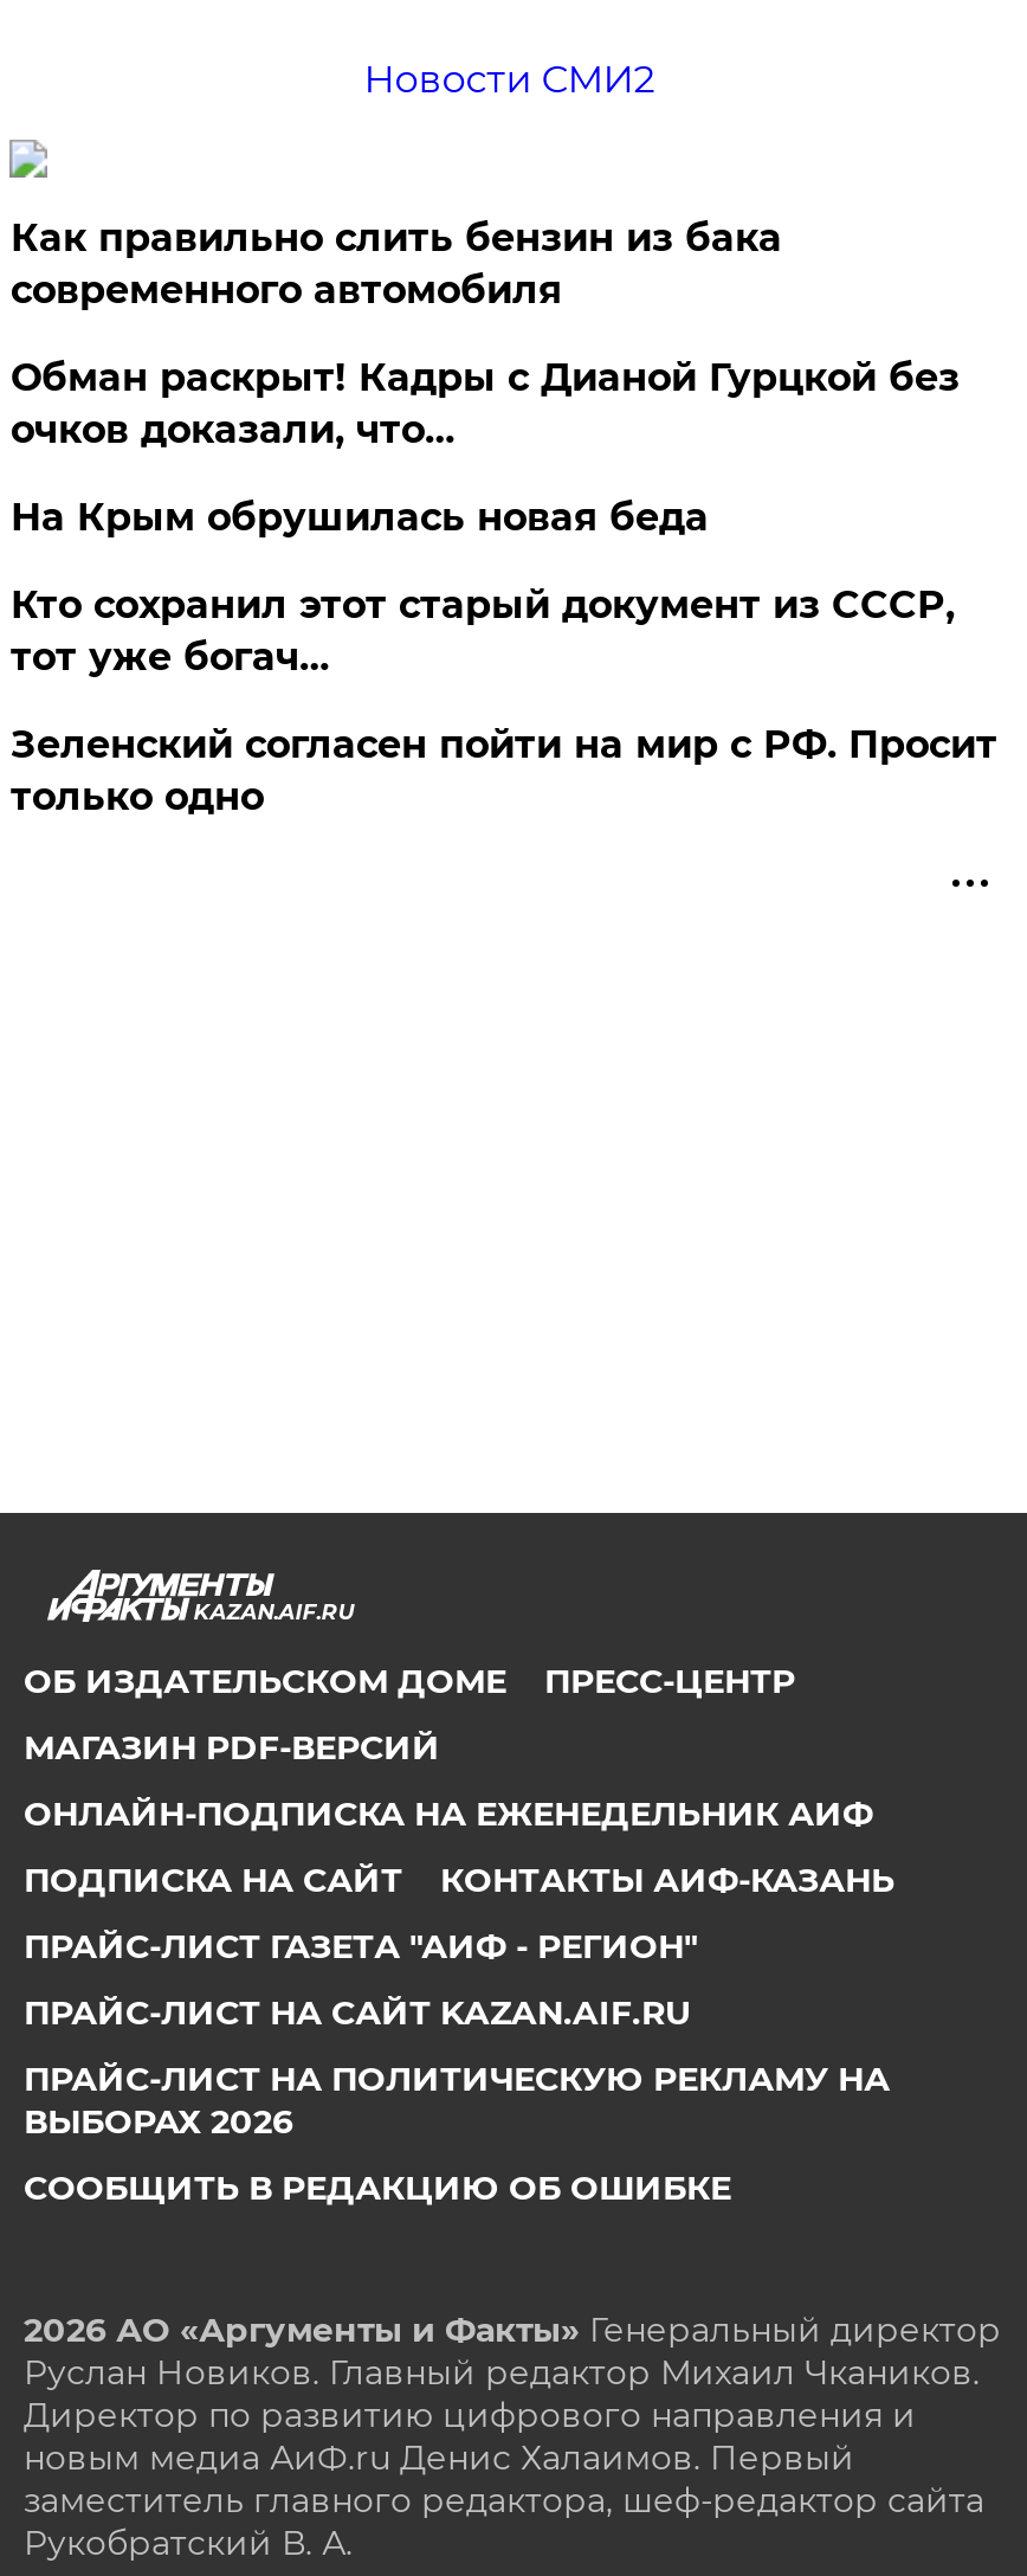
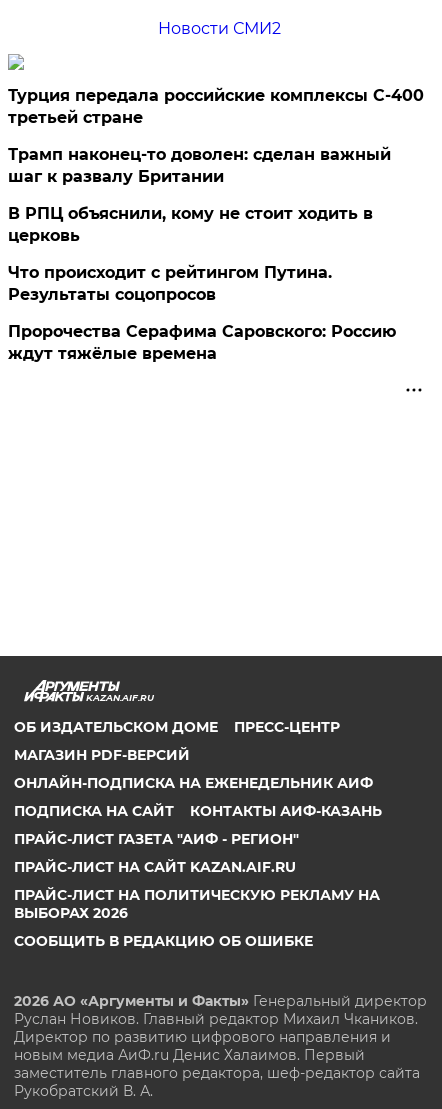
[10,215,782,313] Как правильно слить бензин из бака | современного автомобиля -> [8,86,424,127] Турция передала российские комплексы С-400 | третьей стране
[10,355,959,452] Обман раскрыт! Кадры с Дианой Гурцкой без | очков доказали, что… -> [8,145,391,186] Трамп наконец-то доволен: сделан важный | шаг к развалу Британии
[10,495,708,540] На Крым обрушилась новая беда -> [8,204,373,245] В РПЦ объяснили, кому не стоит ходить в | церковь
[10,582,955,680] Кто сохранил этот старый документ из СССР, | тот уже богач… -> [8,263,332,304] Что происходит с рейтингом Путина. | Результаты соцопросов
[10,722,997,819] Зеленский согласен пойти на мир с РФ. Просит | только одно -> [8,322,396,363] Пророчества Серафима Саровского: Россию | ждут тяжёлые времена

